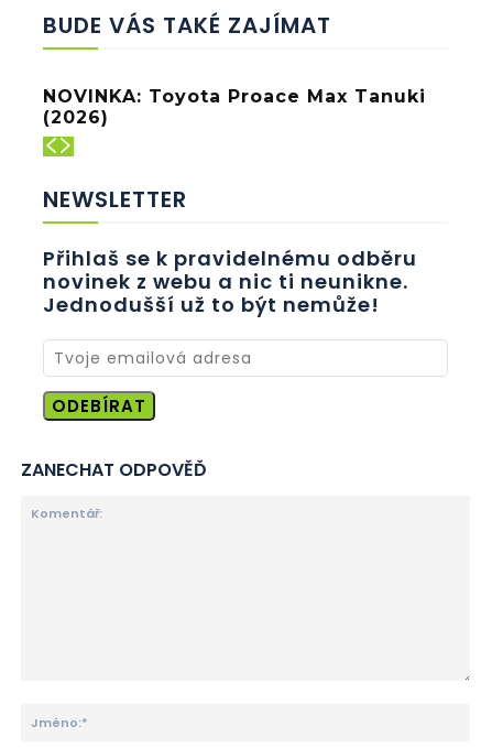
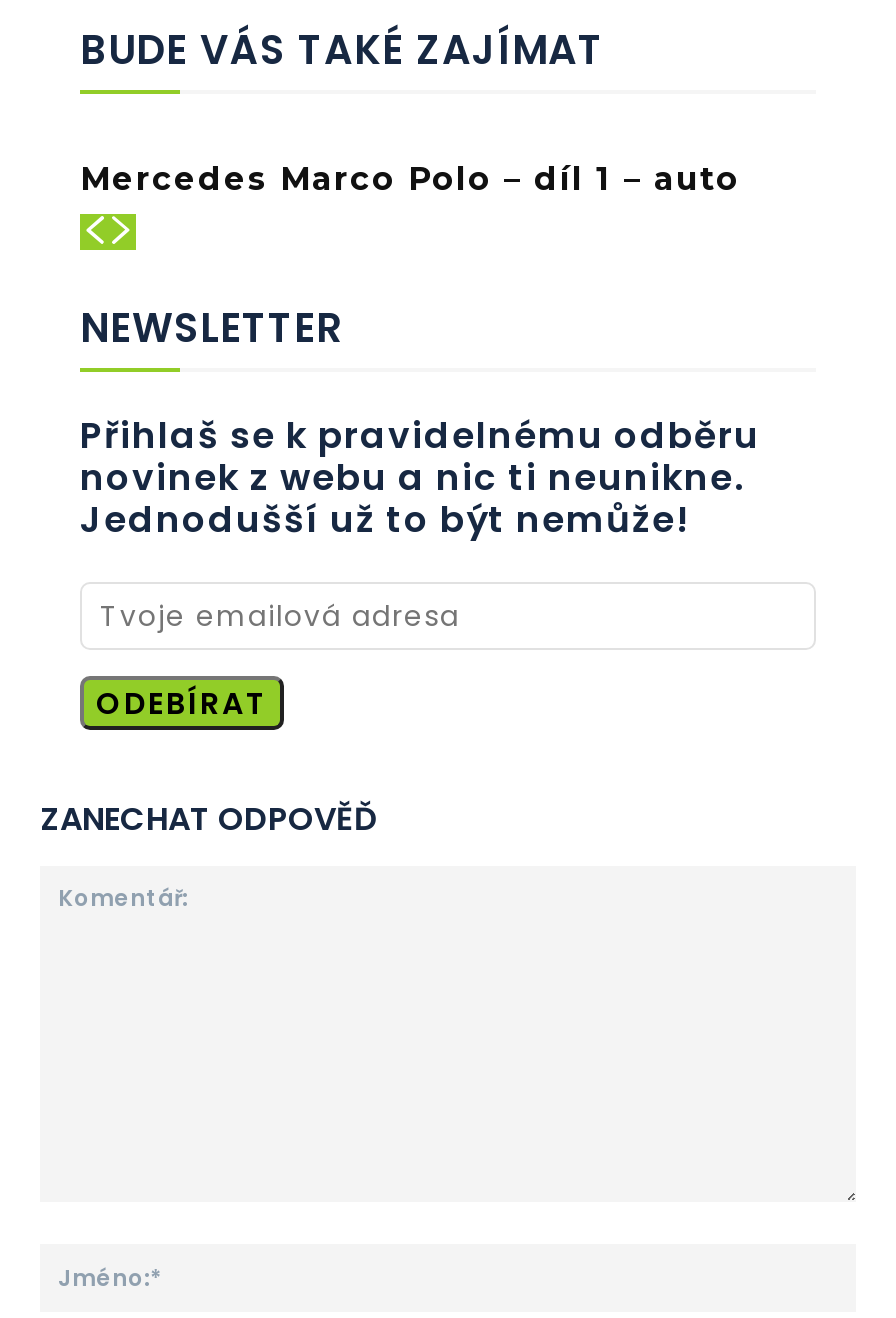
[43,86,426,128] NOVINKA: Toyota Proace Max Tanuki | (2026) -> [80,160,740,198] Mercedes Marco Polo – díl 1 – auto

